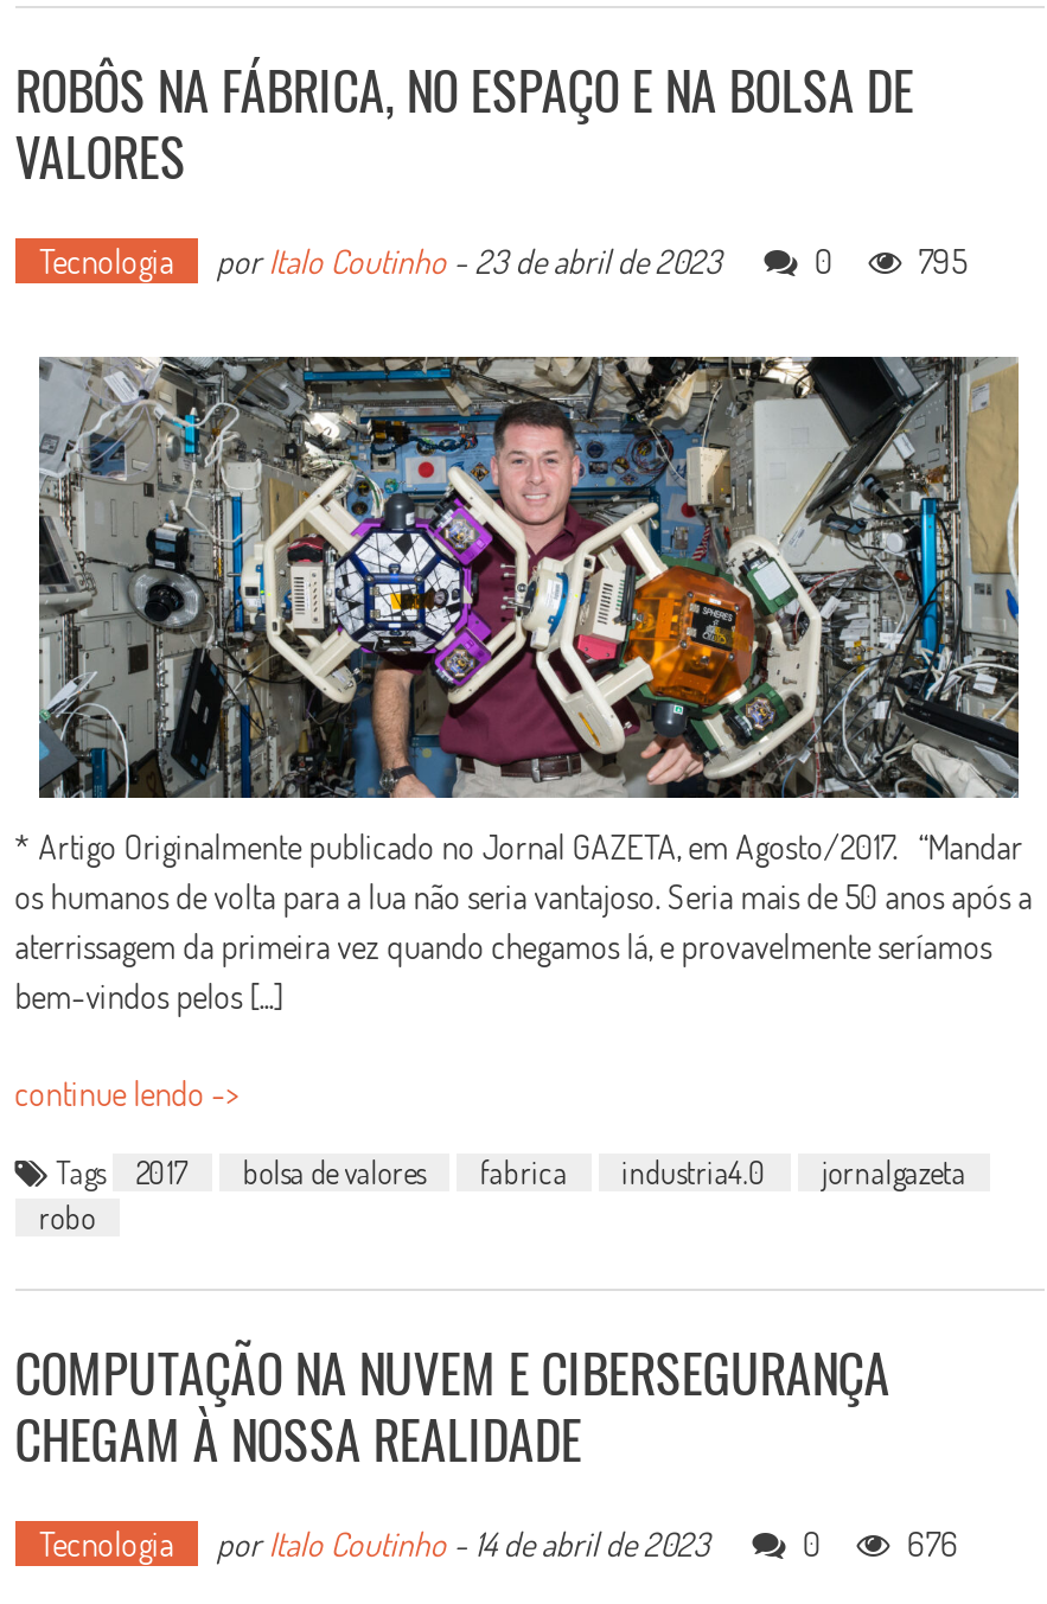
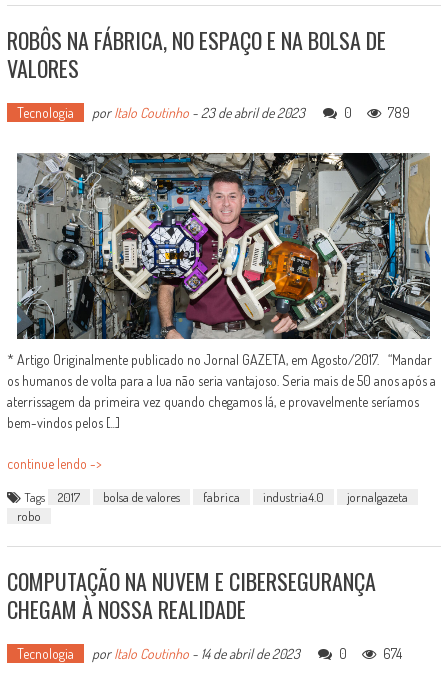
[918,241,966,281] 795 -> [388,104,410,121] 789
[906,1523,959,1563] 676 -> [383,645,402,662] 674

